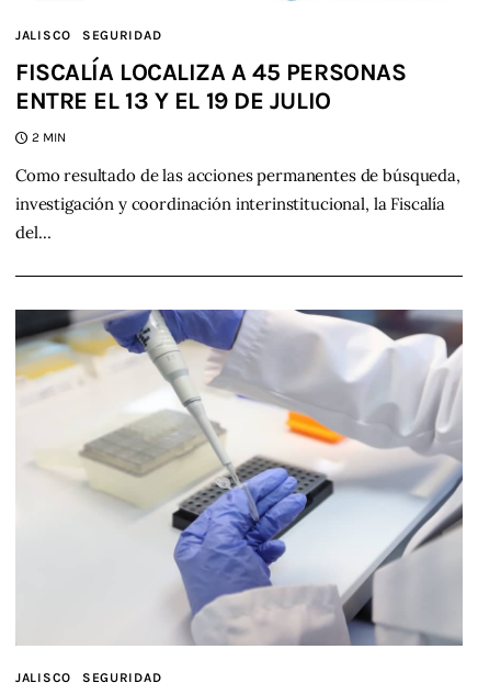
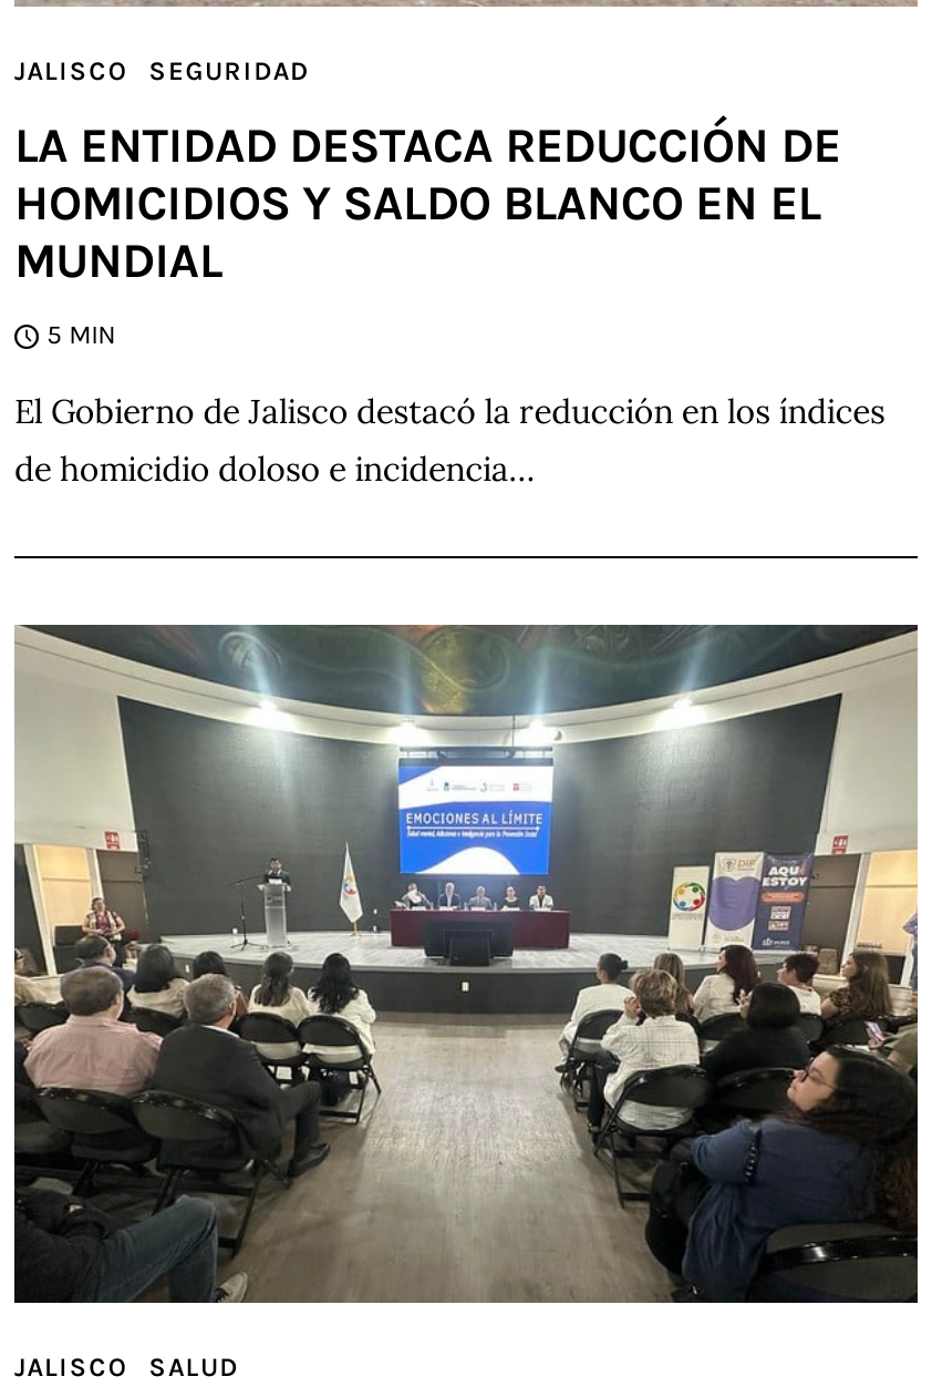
[15,59,406,116] FISCALÍA LOCALIZA A 45 PERSONAS | ENTRE EL 13 Y EL 19 DE JULIO -> [14,118,841,291] LA ENTIDAD DESTACA REDUCCIÓN DE | HOMICIDIOS Y SALDO BLANCO EN EL | MUNDIAL
[31,130,65,145] 2 MIN -> [47,320,115,351] 5 MIN
[15,165,460,243] Como resultado de las acciones permanentes de búsqueda, | investigación y coordinación interinstitucional, la Fiscalía | del… -> [14,391,885,491] El Gobierno de Jalisco destacó la reducción en los índices | de homicidio doloso e incidencia…
[15,309,464,686] [image] | SEGURIDAD -> [12,623,920,1383] [image] | SALUD

